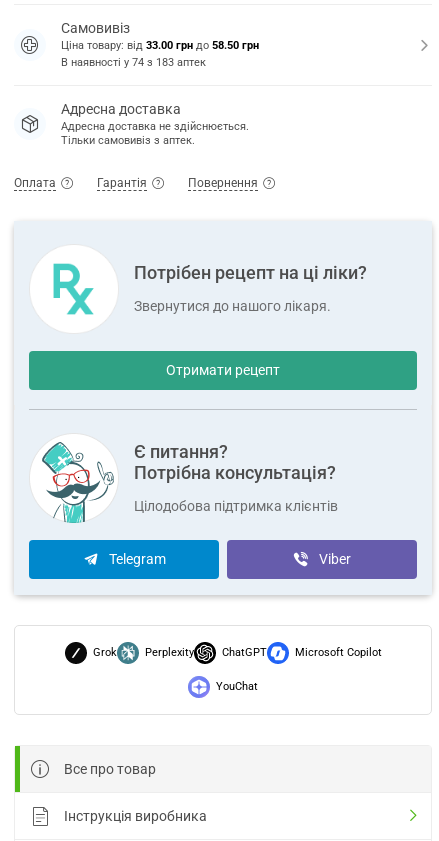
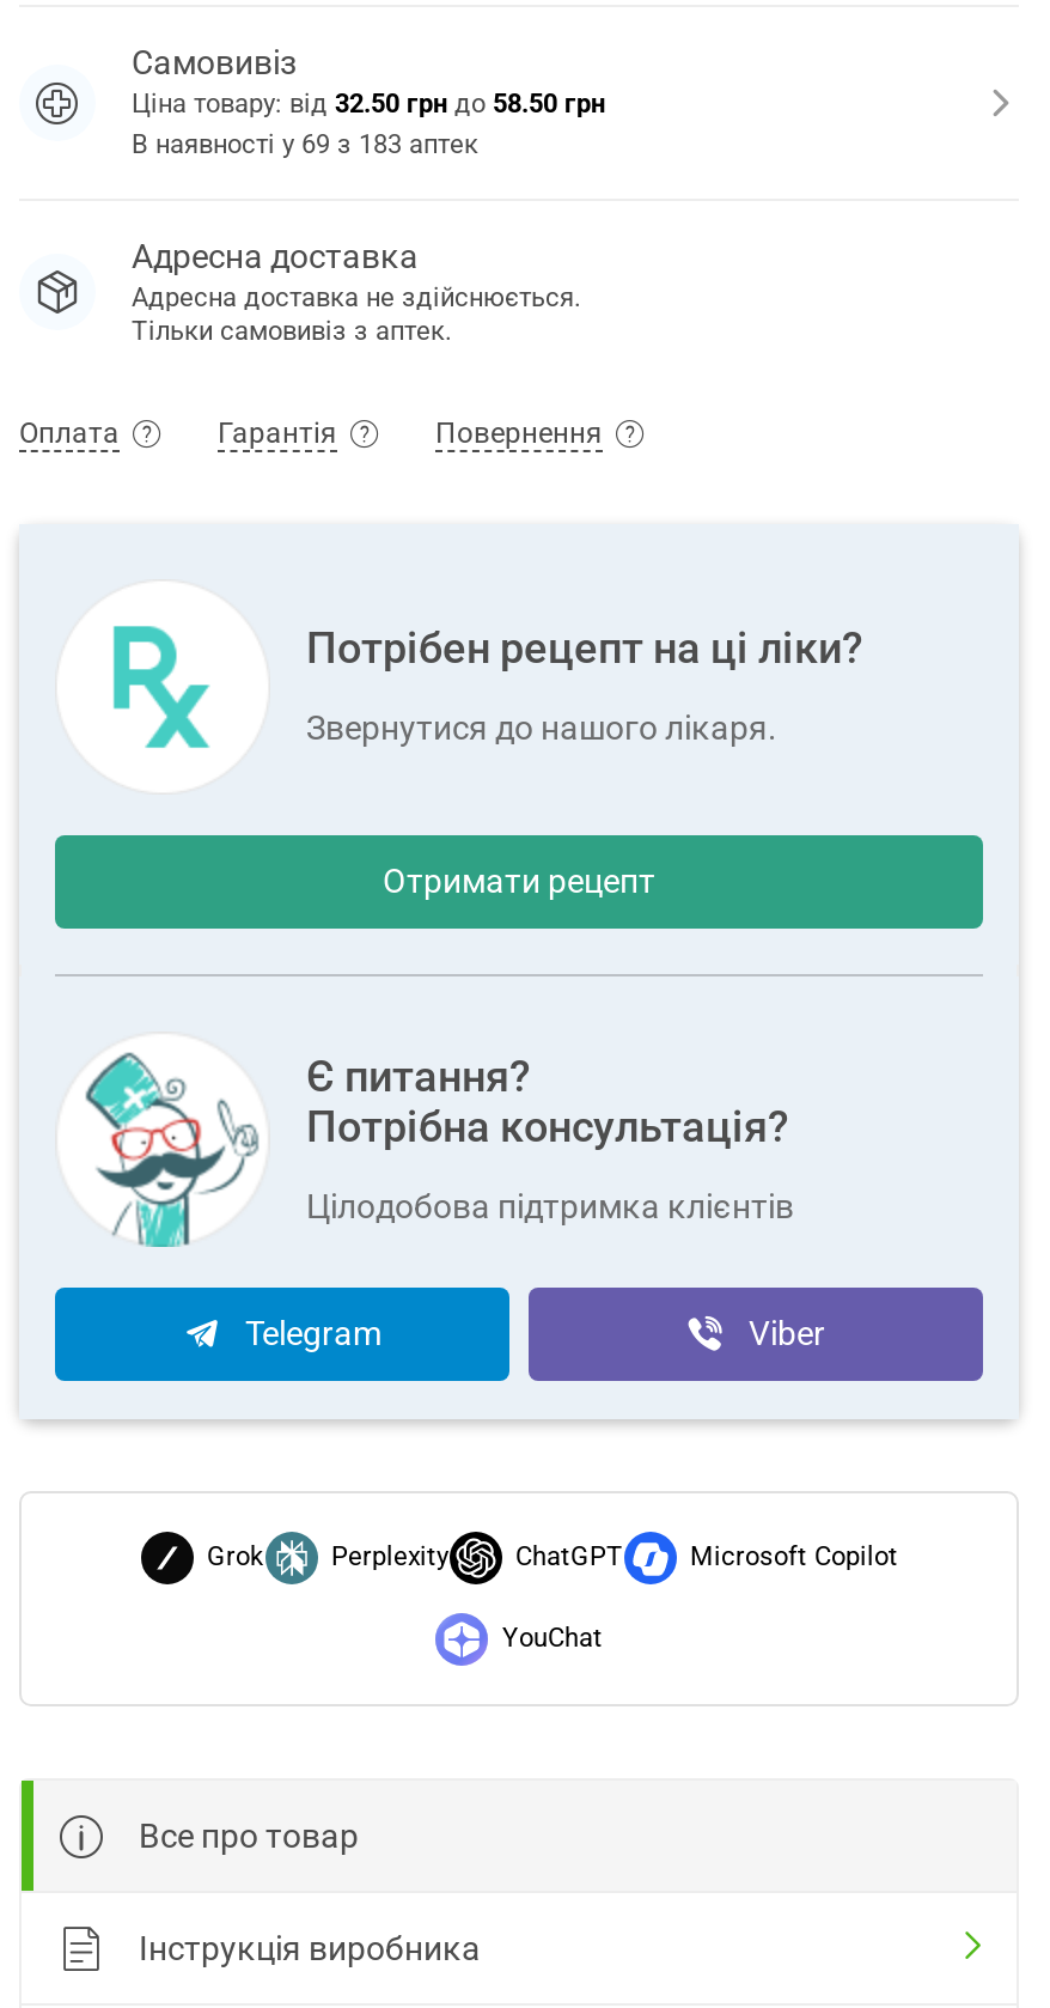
[61,39,259,52] Ціна товару: від 33.00 грн до 58.50 грн -> [132,88,605,119] Ціна товару: від 32.50 грн до 58.50 грн
[61,56,206,69] В наявності у 74 з 183 аптек -> [132,128,478,159] В наявності у 69 з 183 аптек

